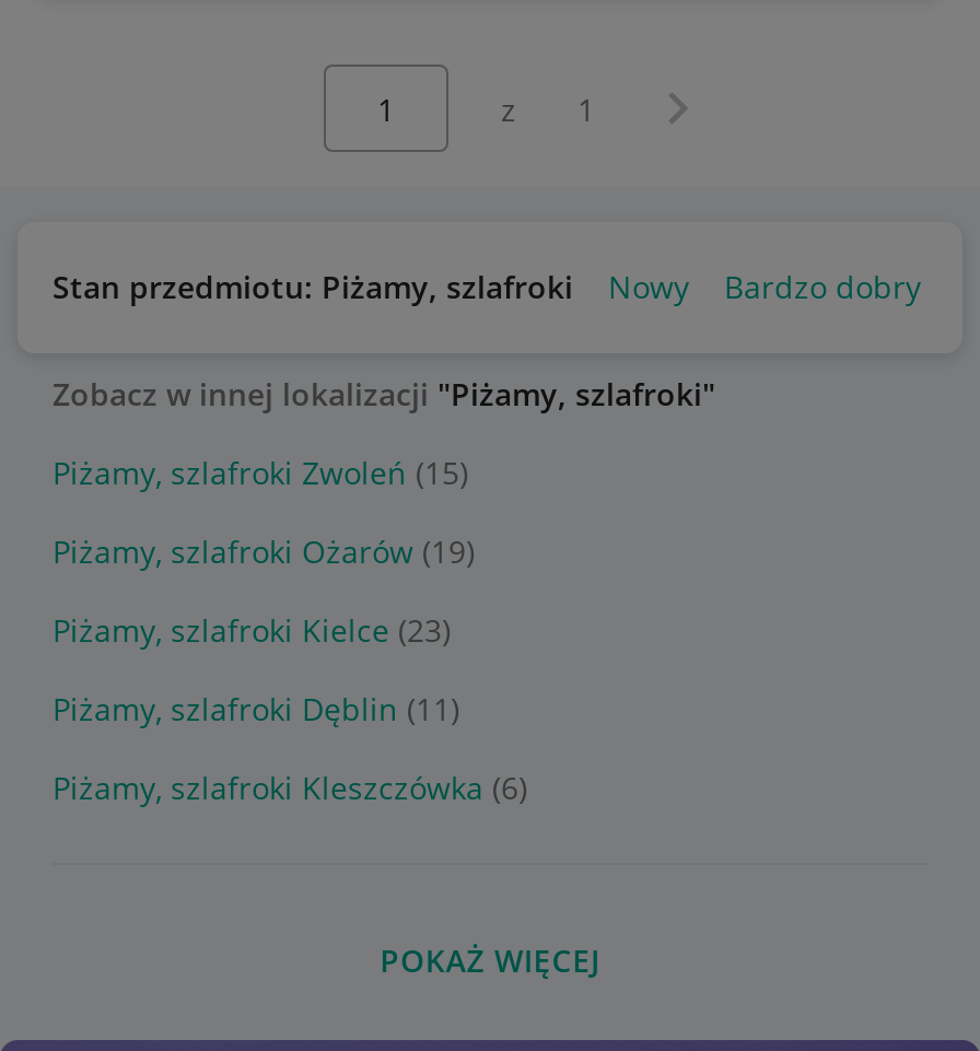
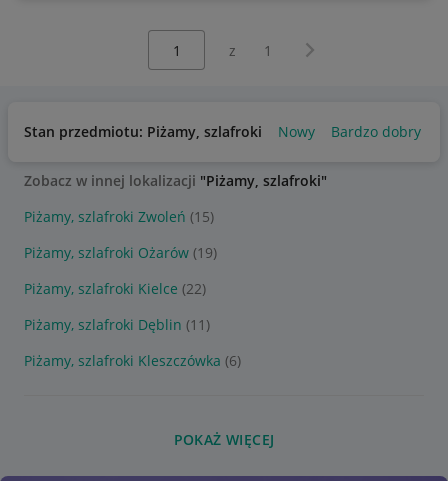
[52,609,451,651] Piżamy, szlafroki Kielce (23) -> [24,279,206,298] Piżamy, szlafroki Kielce (22)

